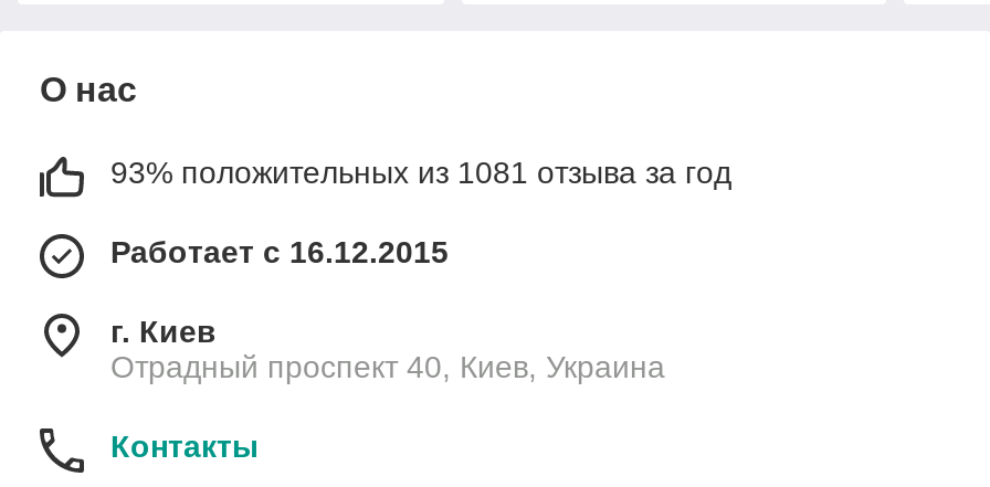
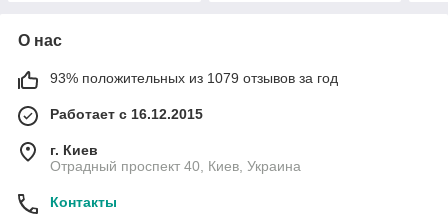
[110,154,731,189] 93% положительных из 1081 отзыва за год -> [50,70,338,86] 93% положительных из 1079 отзывов за год

